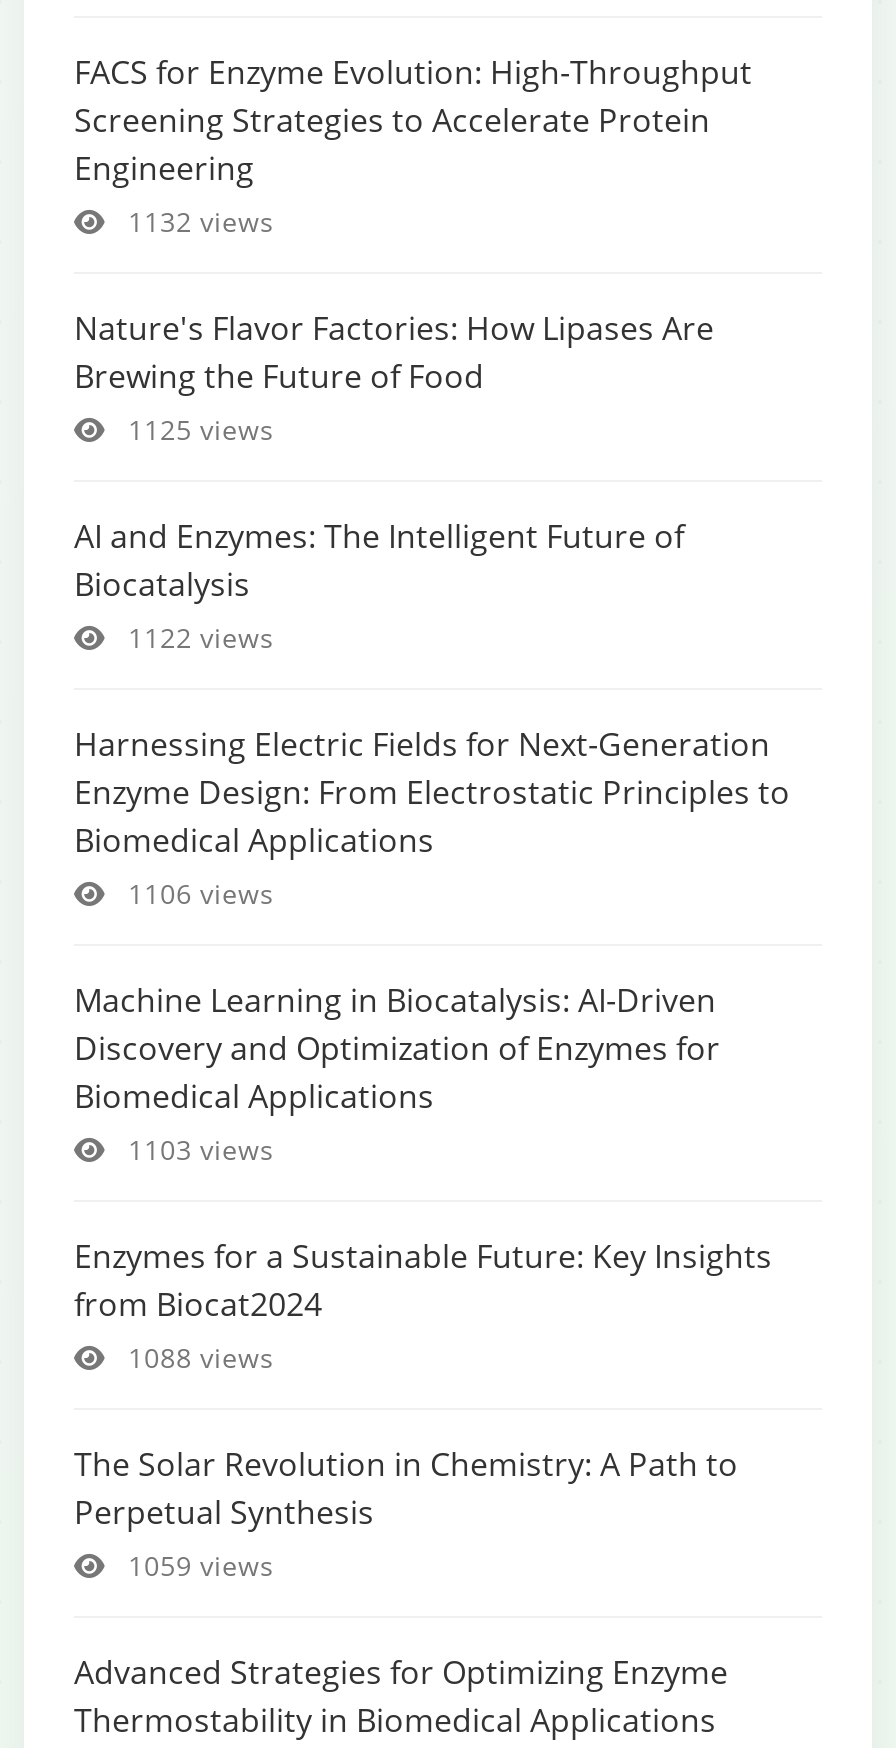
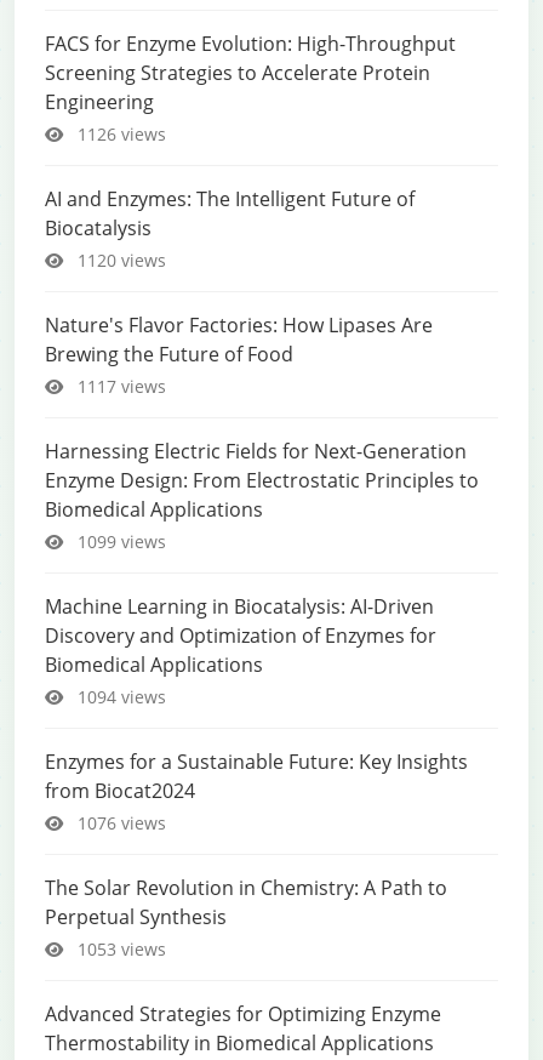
[120,202,274,448] 1132 views | 1125 views -> [73,123,166,146] 1126 views
moved [74,306,714,398] -> [45,312,433,368]: Nature's Flavor Factories: How Lipases Are | Brewing the Future of Food
moved [74,514,684,606] -> [45,186,415,242]: AI and Enzymes: The Intelligent Future of | Biocatalysis
[120,618,274,656] 1122 views -> [73,249,166,398] 1120 views | 1117 views
[120,874,274,912] 1106 views -> [73,530,166,553] 1099 views
[120,1130,274,1168] 1103 views -> [73,685,166,709] 1094 views
[120,1338,274,1376] 1088 views -> [73,812,166,835] 1076 views
[120,1546,274,1584] 1059 views -> [73,938,166,961] 1053 views

